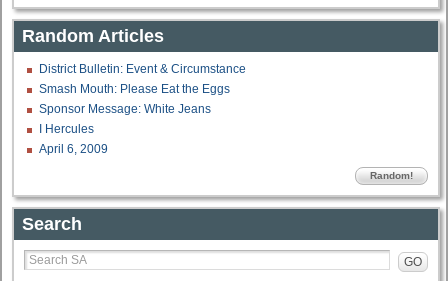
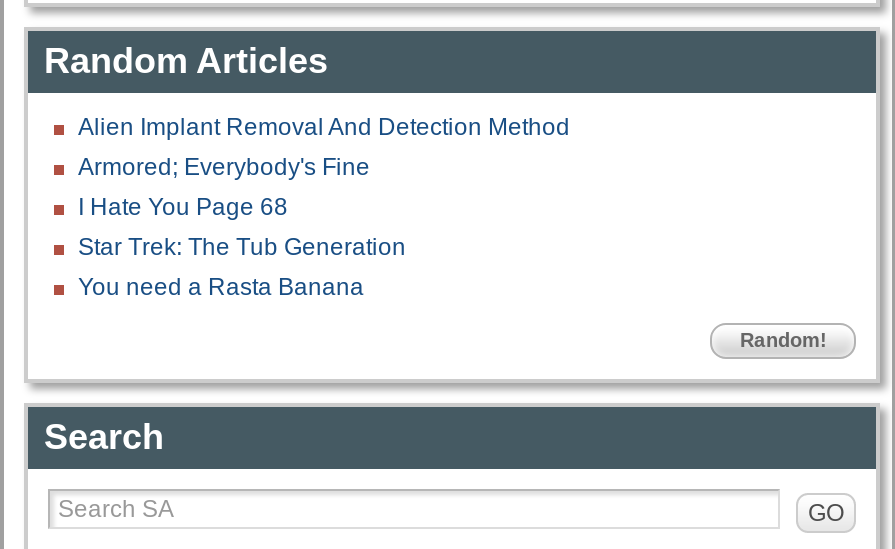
[39,62,246,156] District Bulletin: Event & Circumstance | Smash Mouth: Please Eat the Eggs | Sponsor Message: White Jeans | I Hercules | April 6, 2009 -> [78,113,570,301] Alien Implant Removal And Detection Method | Armored; Everybody's Fine | I Hate You Page 68 | Star Trek: The Tub Generation | You need a Rasta Banana

